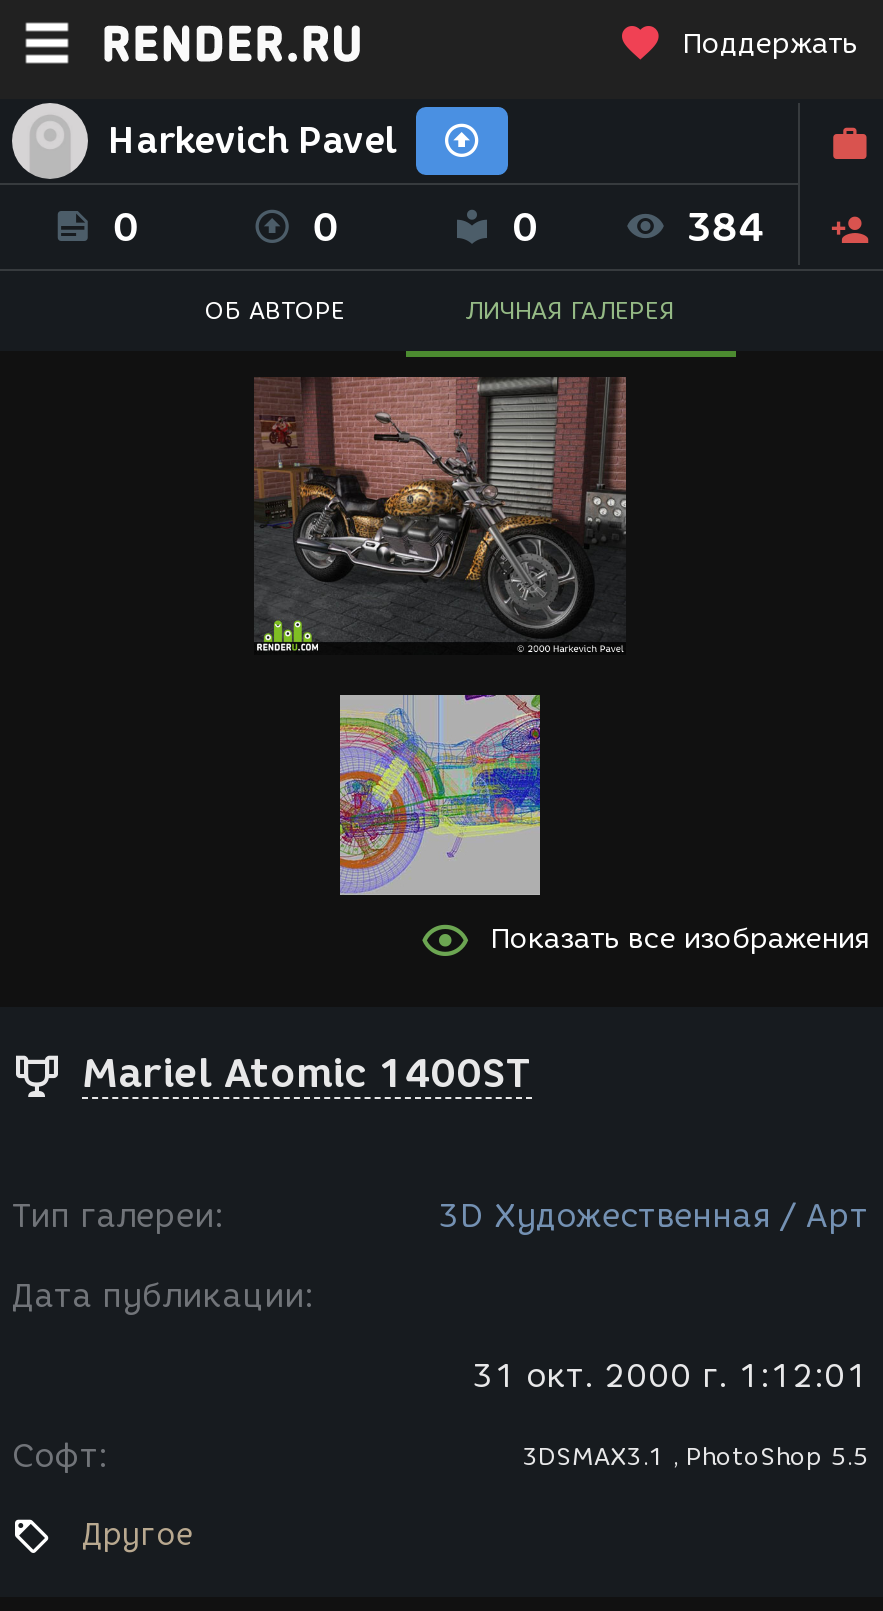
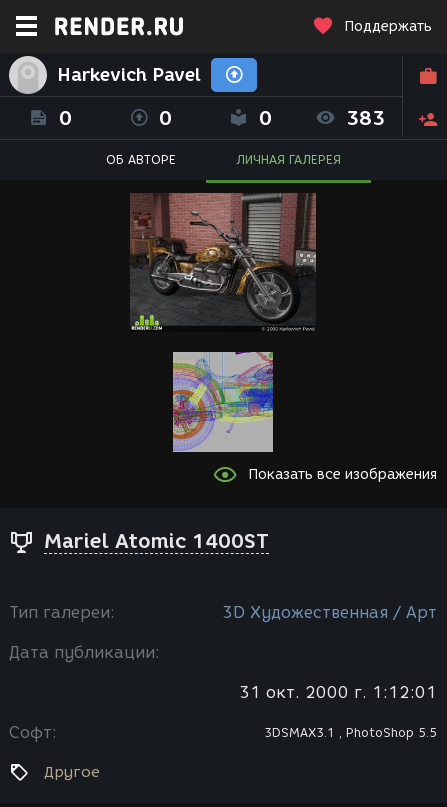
[686,203,764,251] 384 -> [346,106,385,130] 383

